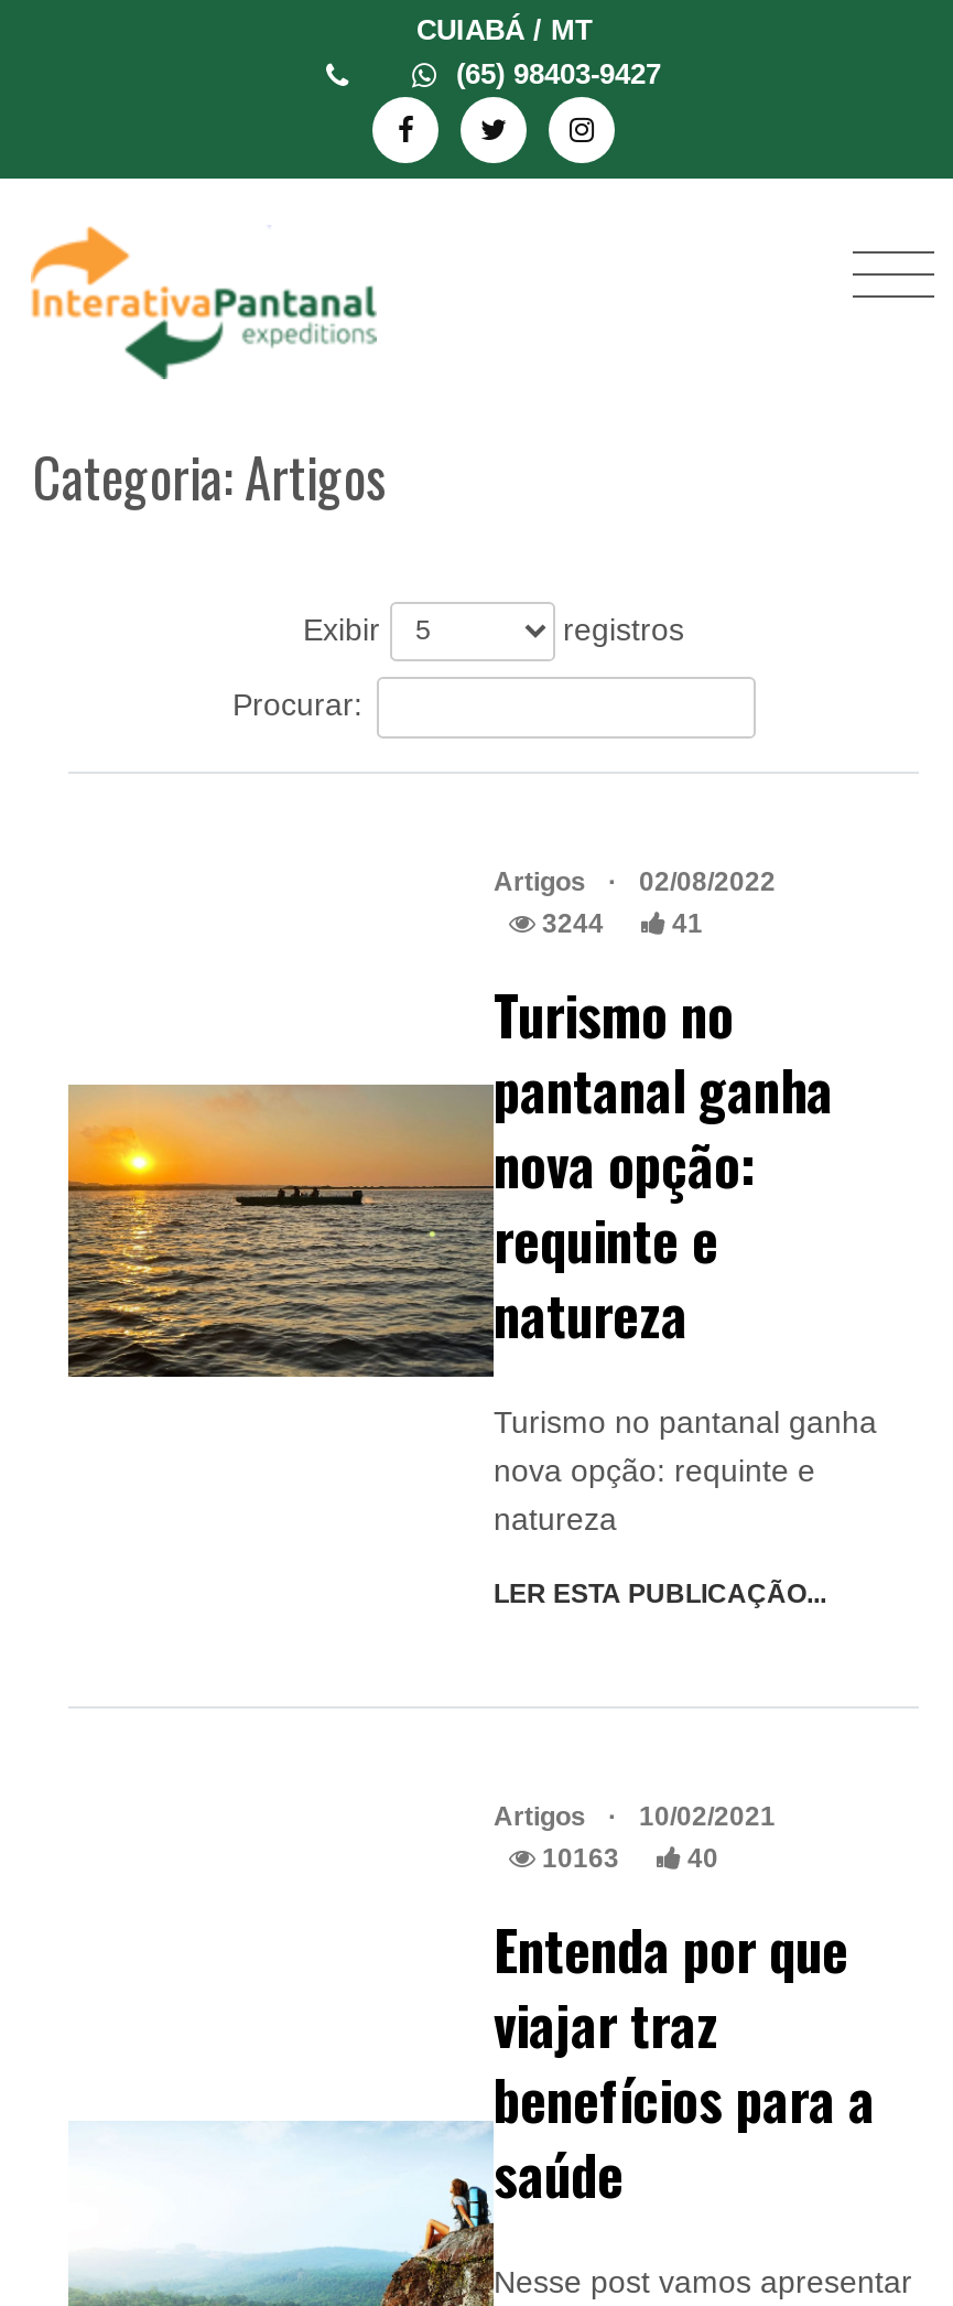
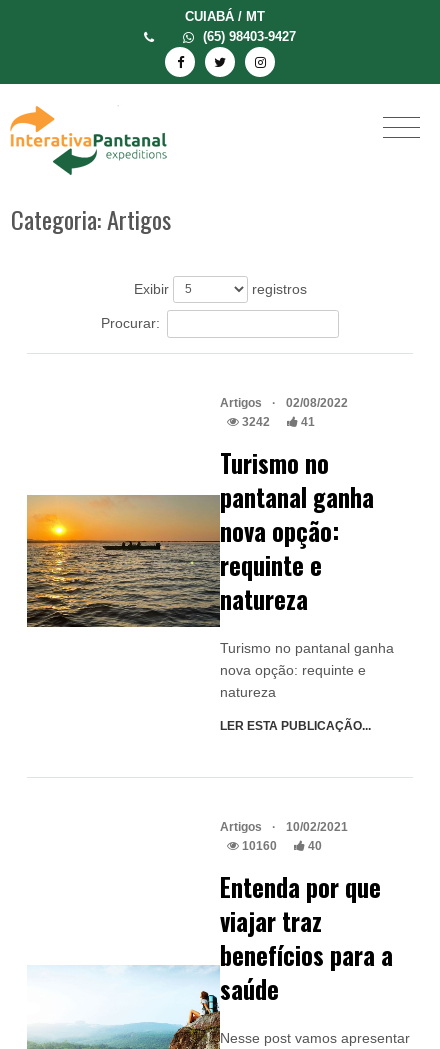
[535,907,703,938] 3244 41 -> [239,414,315,428] 3242 41
[535,1842,718,1873] 10163 40 -> [239,838,322,852] 10160 40

